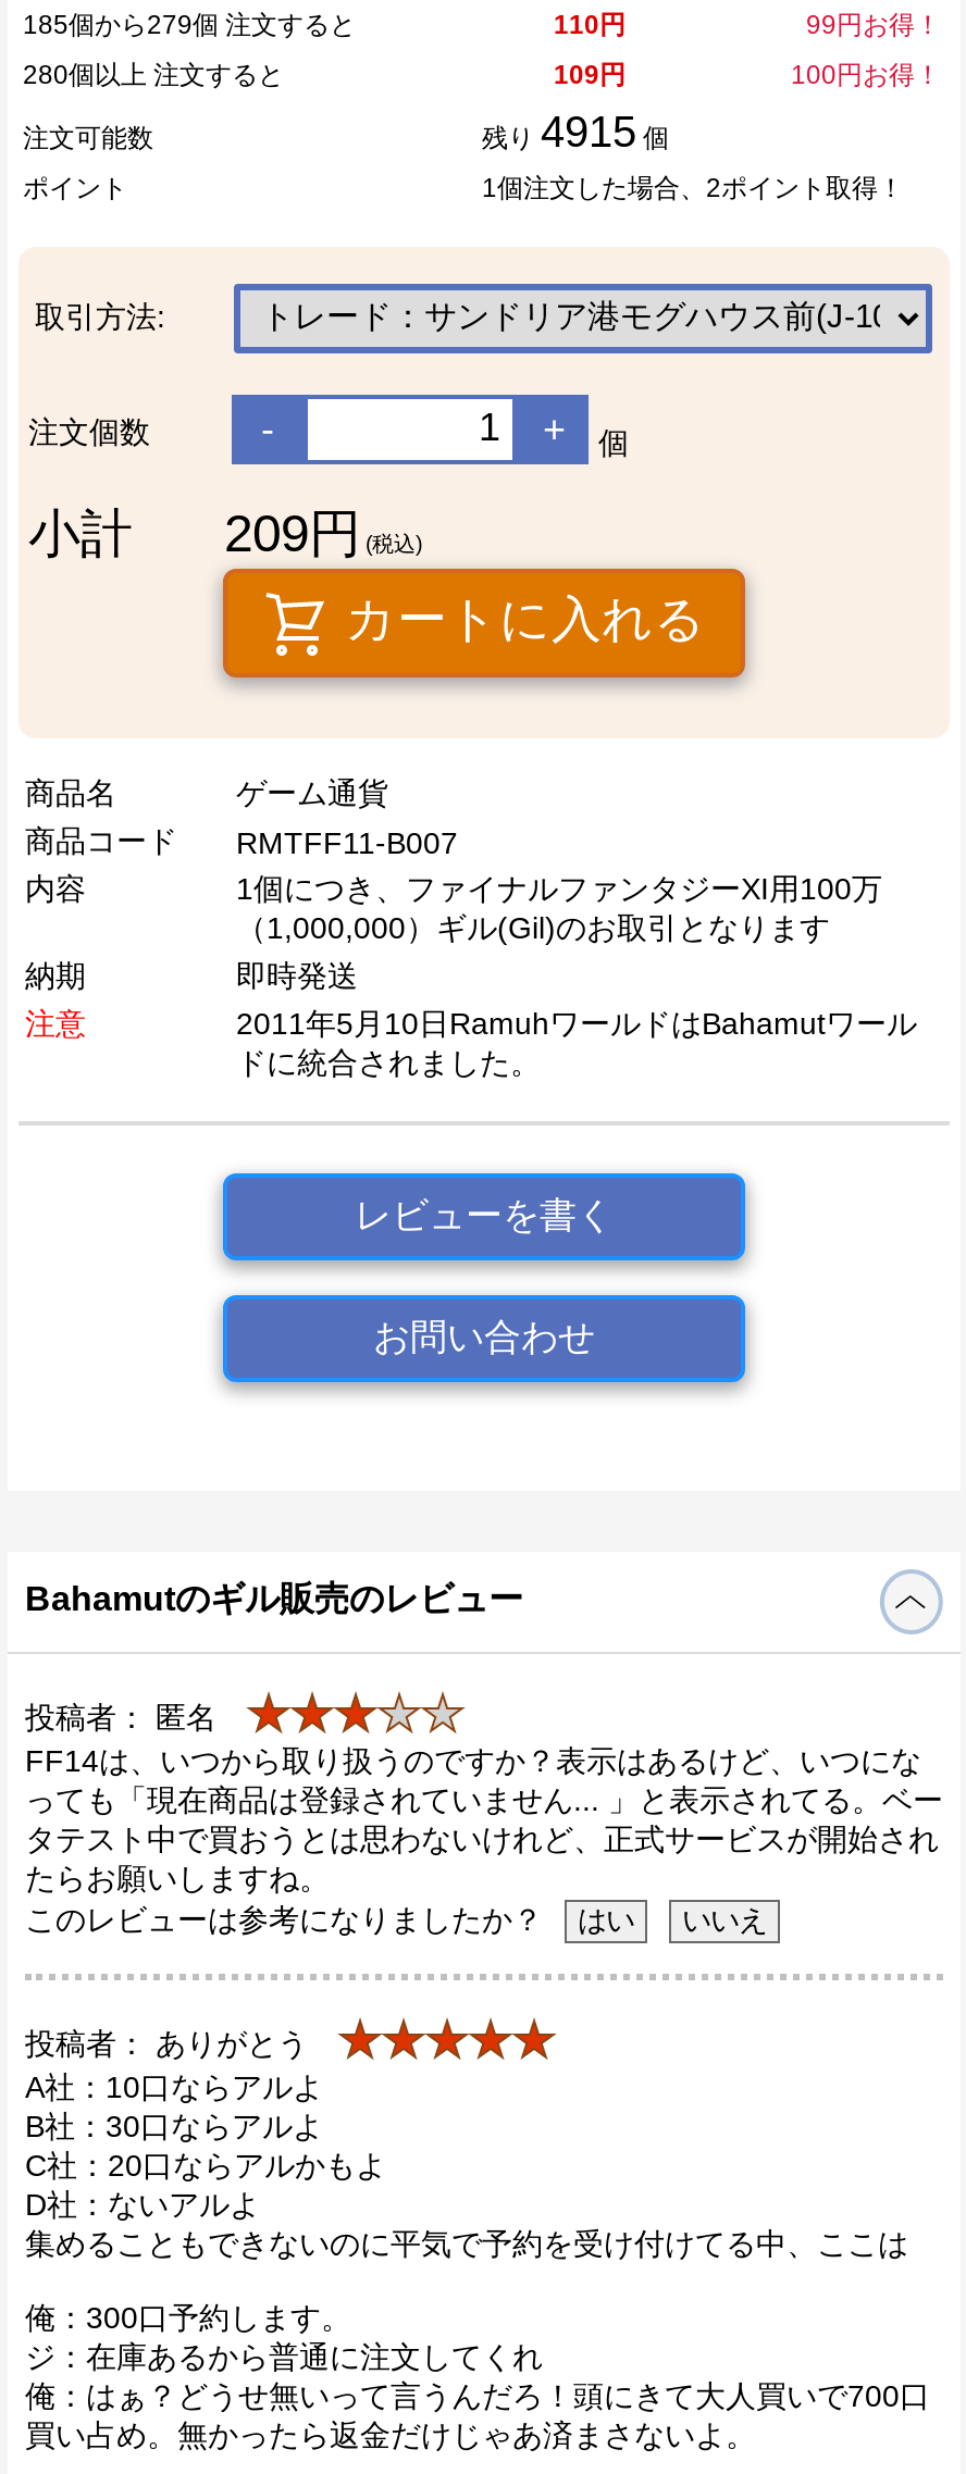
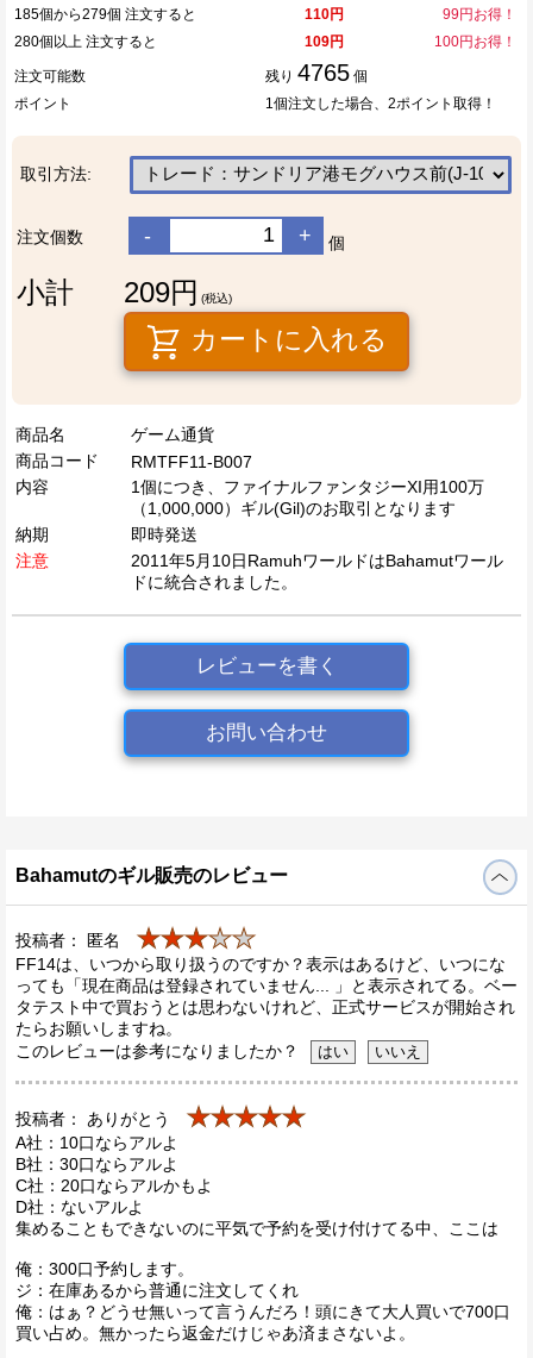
[482,107,669,155] 残り 4915 個 -> [265,59,368,85] 残り 4765 個

